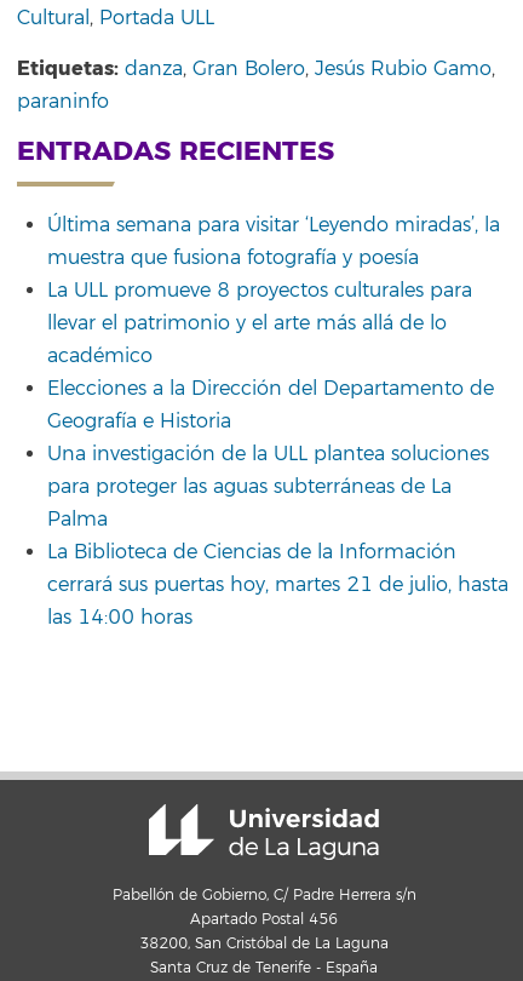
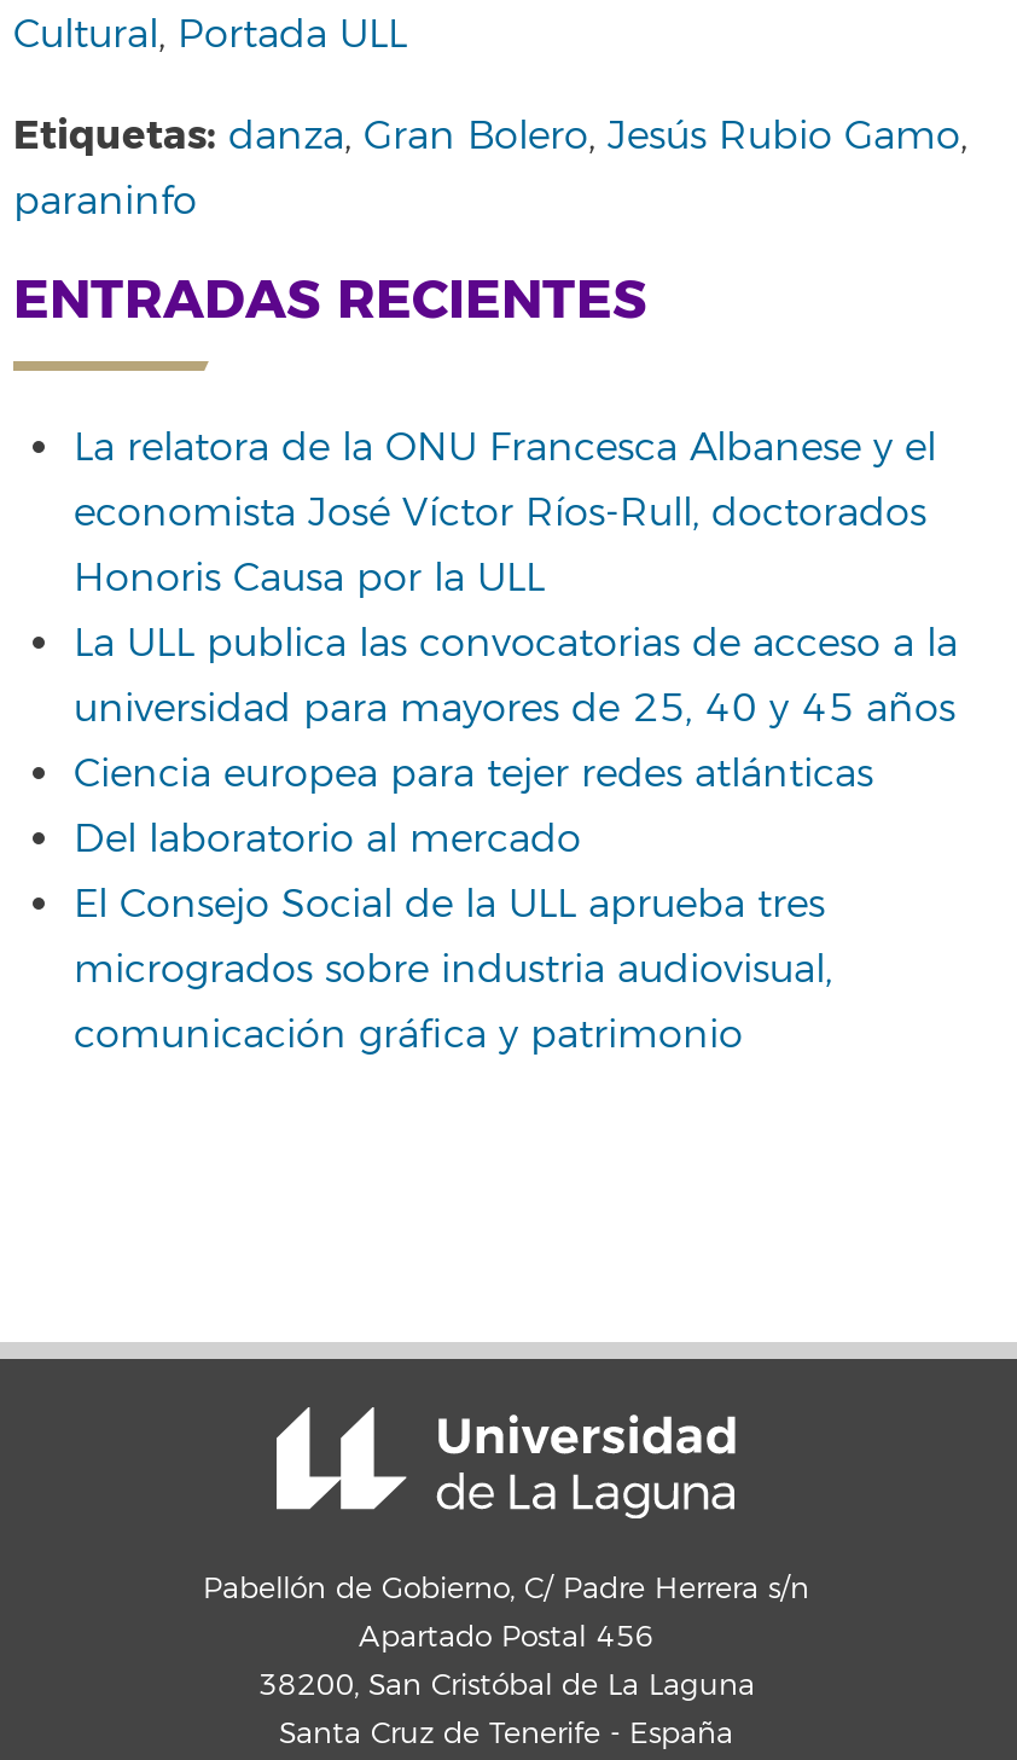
[47,213,508,629] Última semana para visitar ‘Leyendo miradas’, la | muestra que fusiona fotografía y poesía | La ULL promueve 8 proyectos culturales para | llevar el patrimonio y el arte más allá de lo | académico | Elecciones a la Dirección del Departamento de | Geografía e Historia | Una investigación de la ULL plantea soluciones | para proteger las aguas subterráneas de La | Palma | La Biblioteca de Ciencias de la Información | cerrará sus puertas hoy, martes 21 de julio, hasta | las 14:00 horas -> [74,423,958,1058] La relatora de la ONU Francesca Albanese y el | economista José Víctor Ríos-Rull, doctorados | Honoris Causa por la ULL | La ULL publica las convocatorias de acceso a la | universidad para mayores de 25, 40 y 45 años | Ciencia europea para tejer redes atlánticas | Del laboratorio al mercado | El Consejo Social de la ULL aprueba tres | microgrados sobre industria audiovisual, | comunicación gráfica y patrimonio

